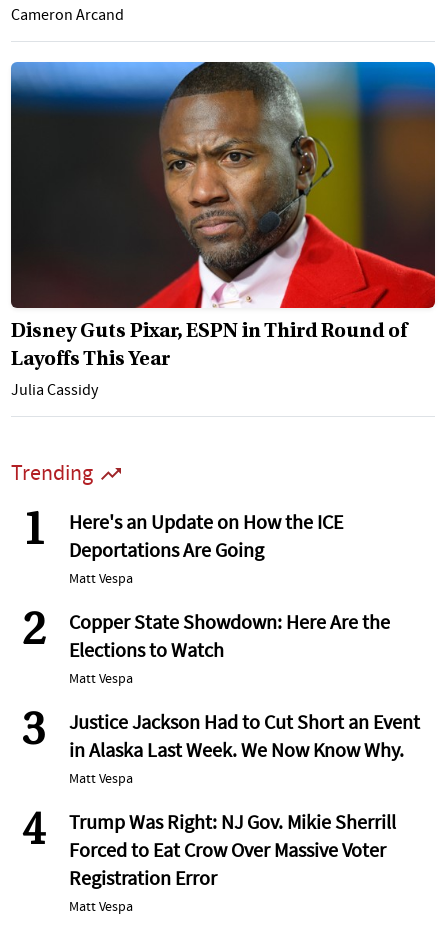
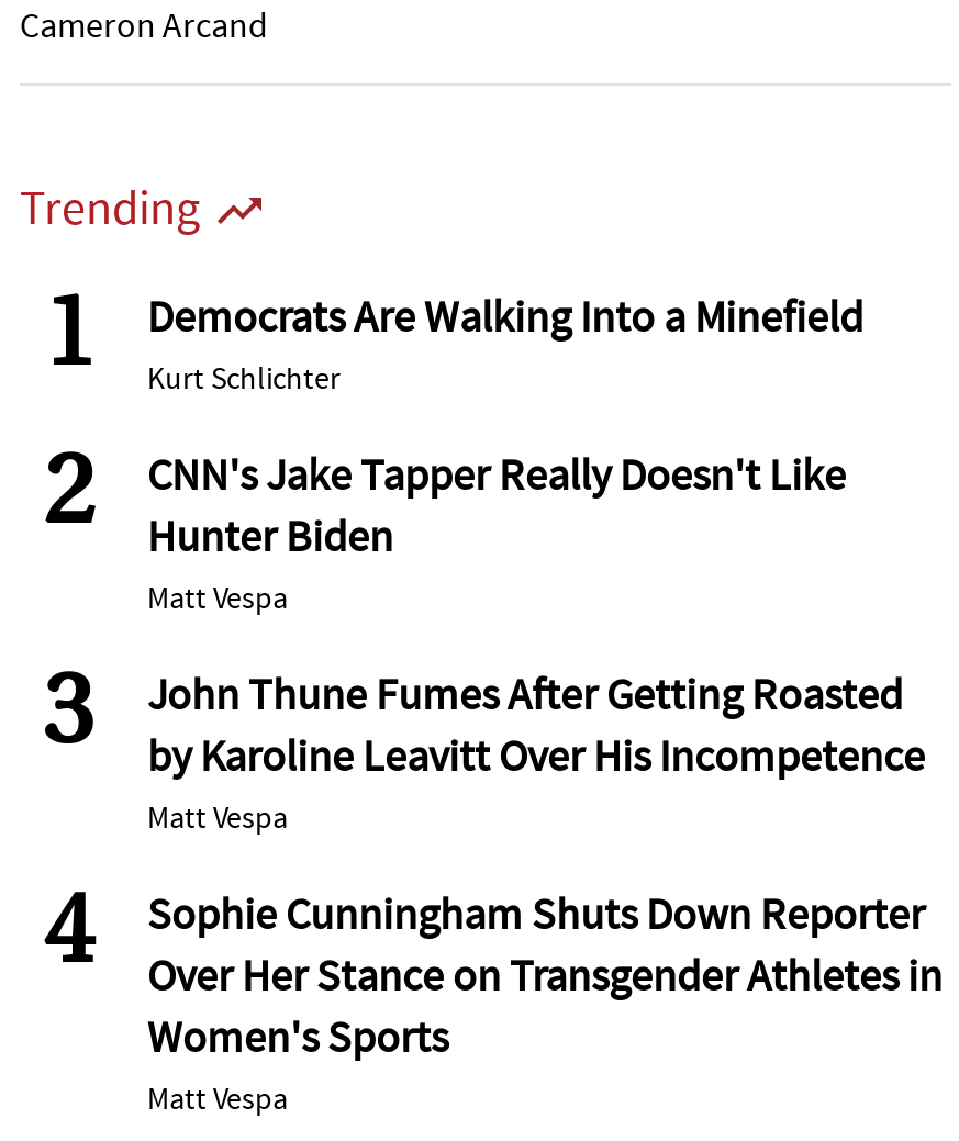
[10,61,436,399] [image] | Disney Guts Pixar, ESPN in Third Round of | Layoffs This Year | Julia Cassidy -> none
[69,514,343,562] Here's an Update on How the ICE | Deportations Are Going -> [147,300,863,344] Democrats Are Walking Into a Minefield
[69,572,133,587] Matt Vespa -> [147,366,341,399] Kurt Schlichter
[69,614,390,662] Copper State Showdown: Here Are the | Elections to Watch -> [147,458,846,563] CNN's Jake Tapper Really Doesn't Like | Hunter Biden
[69,714,420,762] Justice Jackson Had to Cut Short an Event | in Alaska Last Week. We Now Know Why. -> [147,678,925,783] John Thune Fumes After Getting Roasted | by Karoline Leavitt Over His Incompetence
[69,814,396,890] Trump Was Right: NJ Gov. Mikie Sherrill | Forced to Eat Crow Over Massive Voter | Registration Error -> [147,897,943,1064] Sophie Cunningham Shuts Down Reporter | Over Her Stance on Transgender Athletes in | Women's Sports

